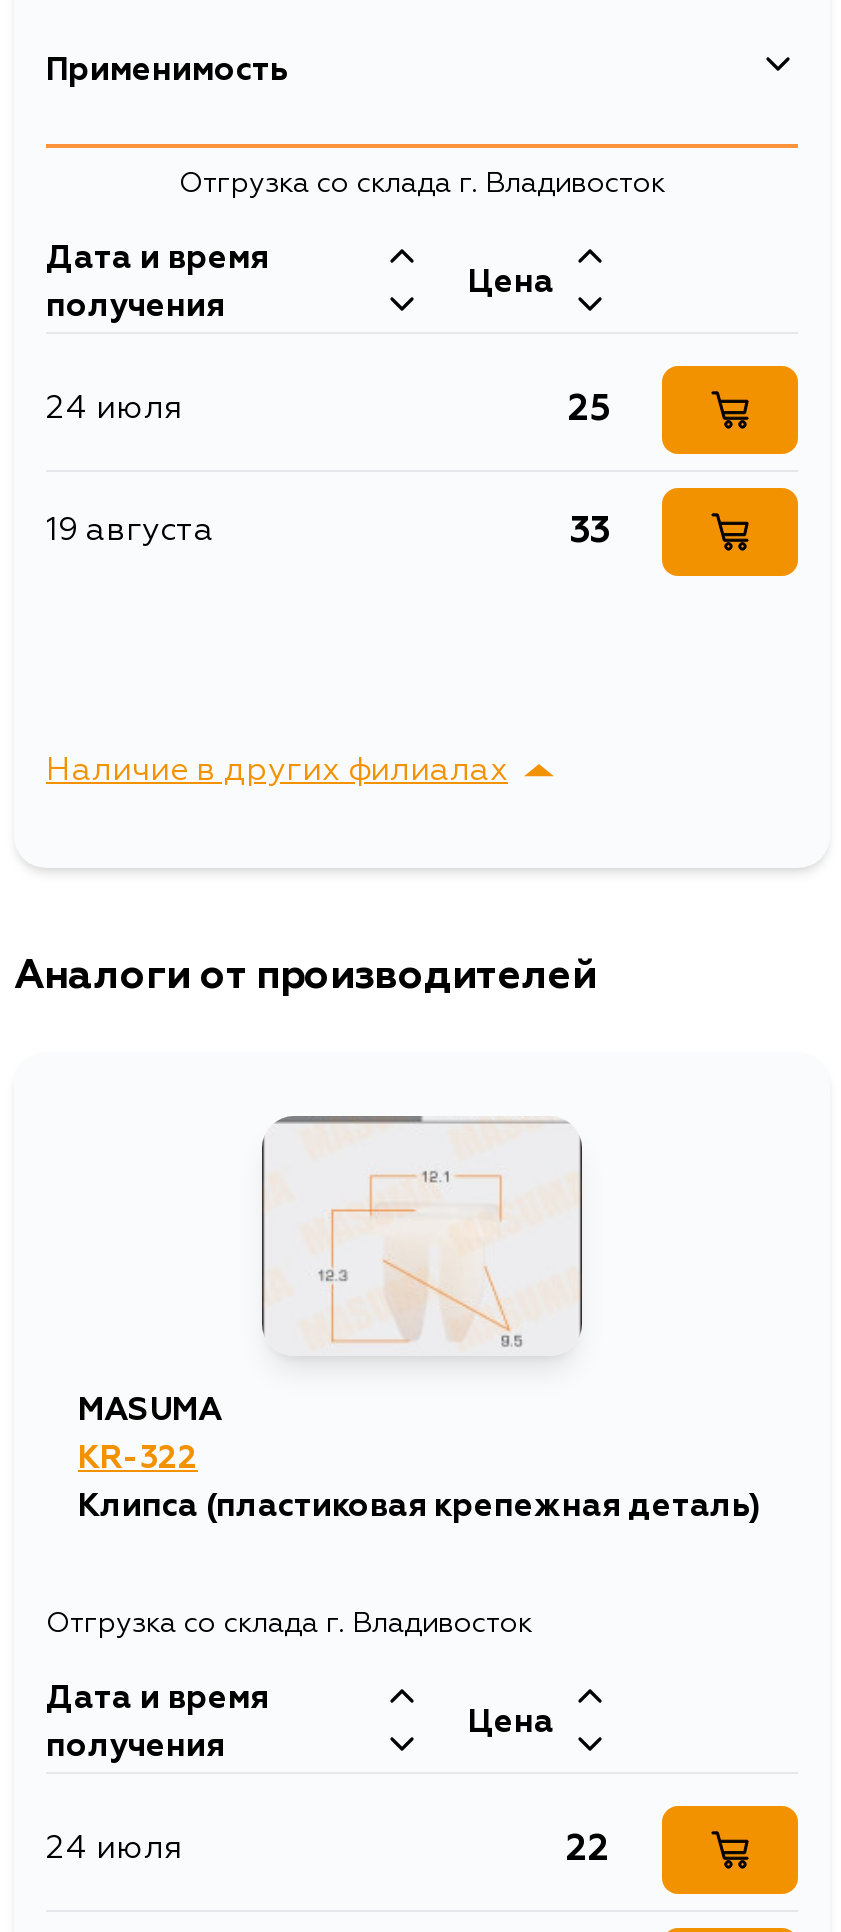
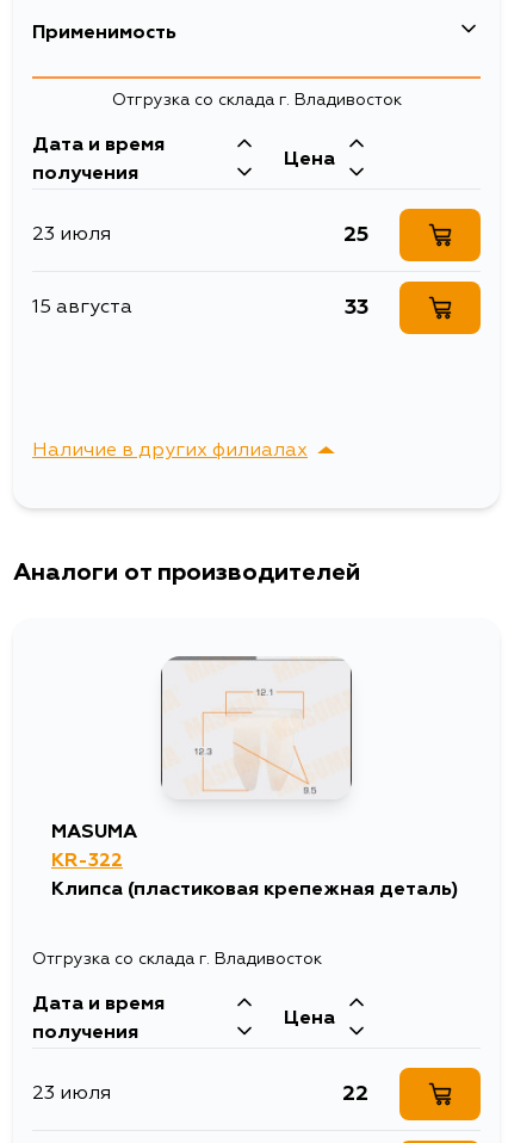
[46,394,182,426] 24 июля -> [32,225,111,245] 23 июля
[46,516,214,548] 19 августа -> [32,298,132,317] 15 августа
[46,1834,182,1866] 24 июля -> [32,1084,111,1104] 23 июля

